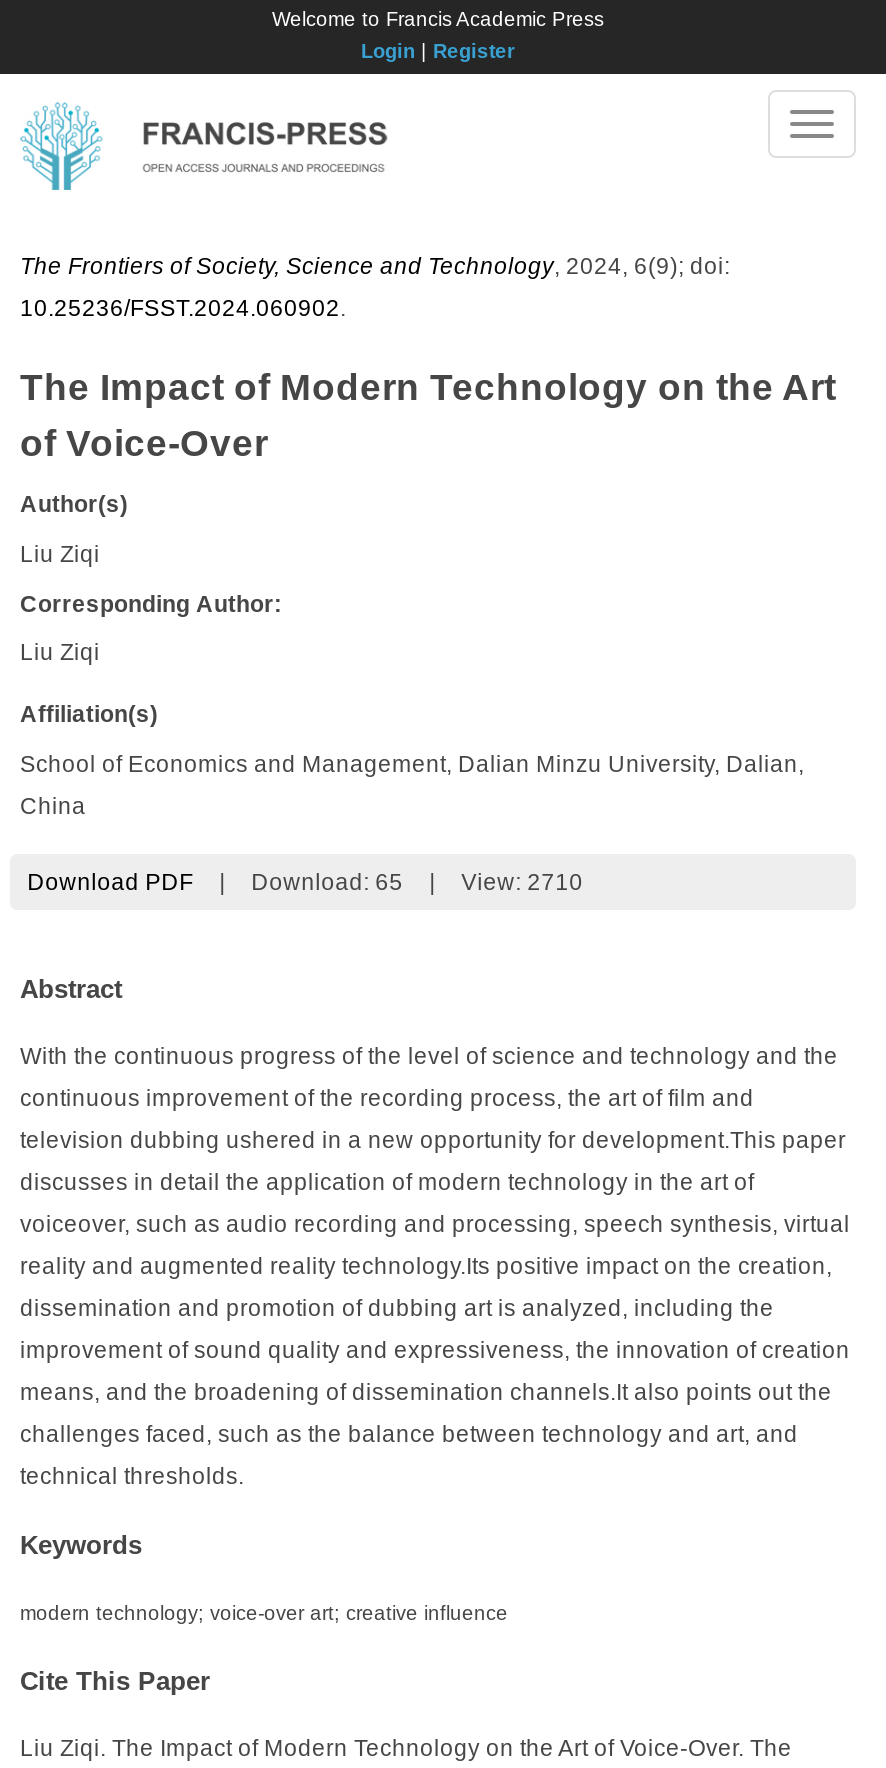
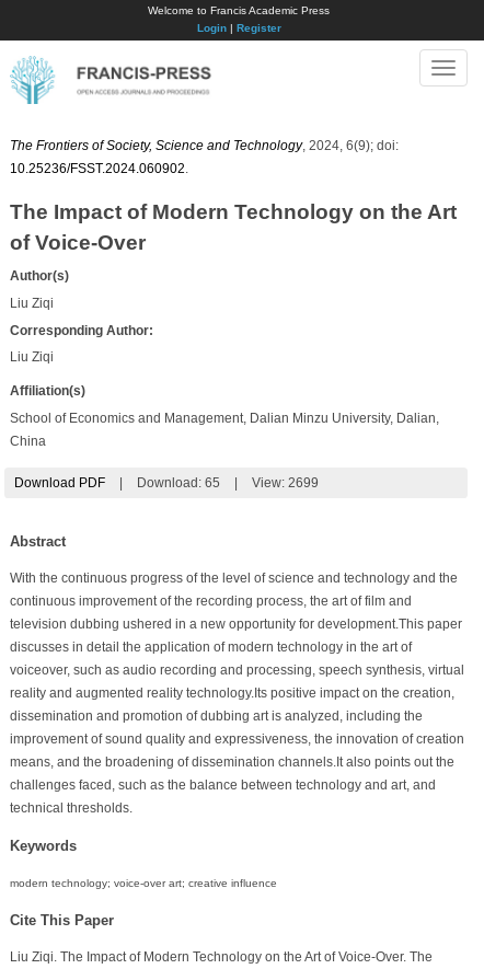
[461,869,583,893] View: 2710 -> [251,476,318,489] View: 2699

